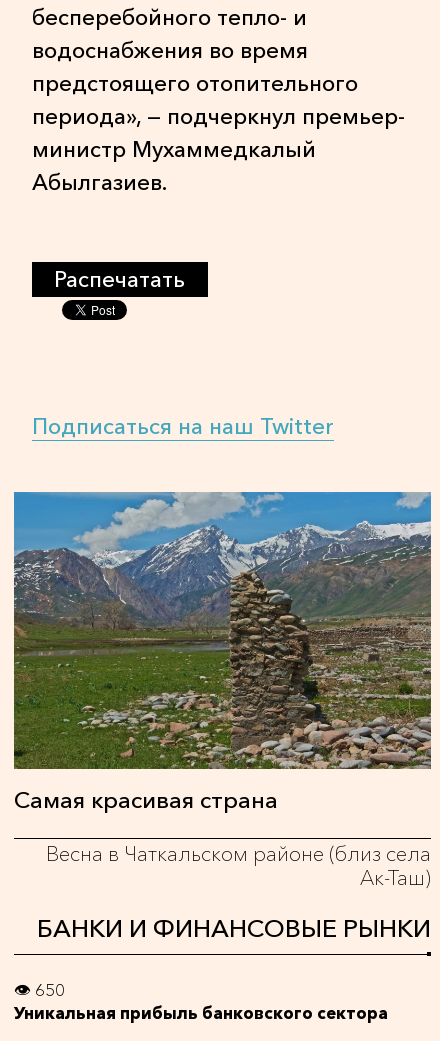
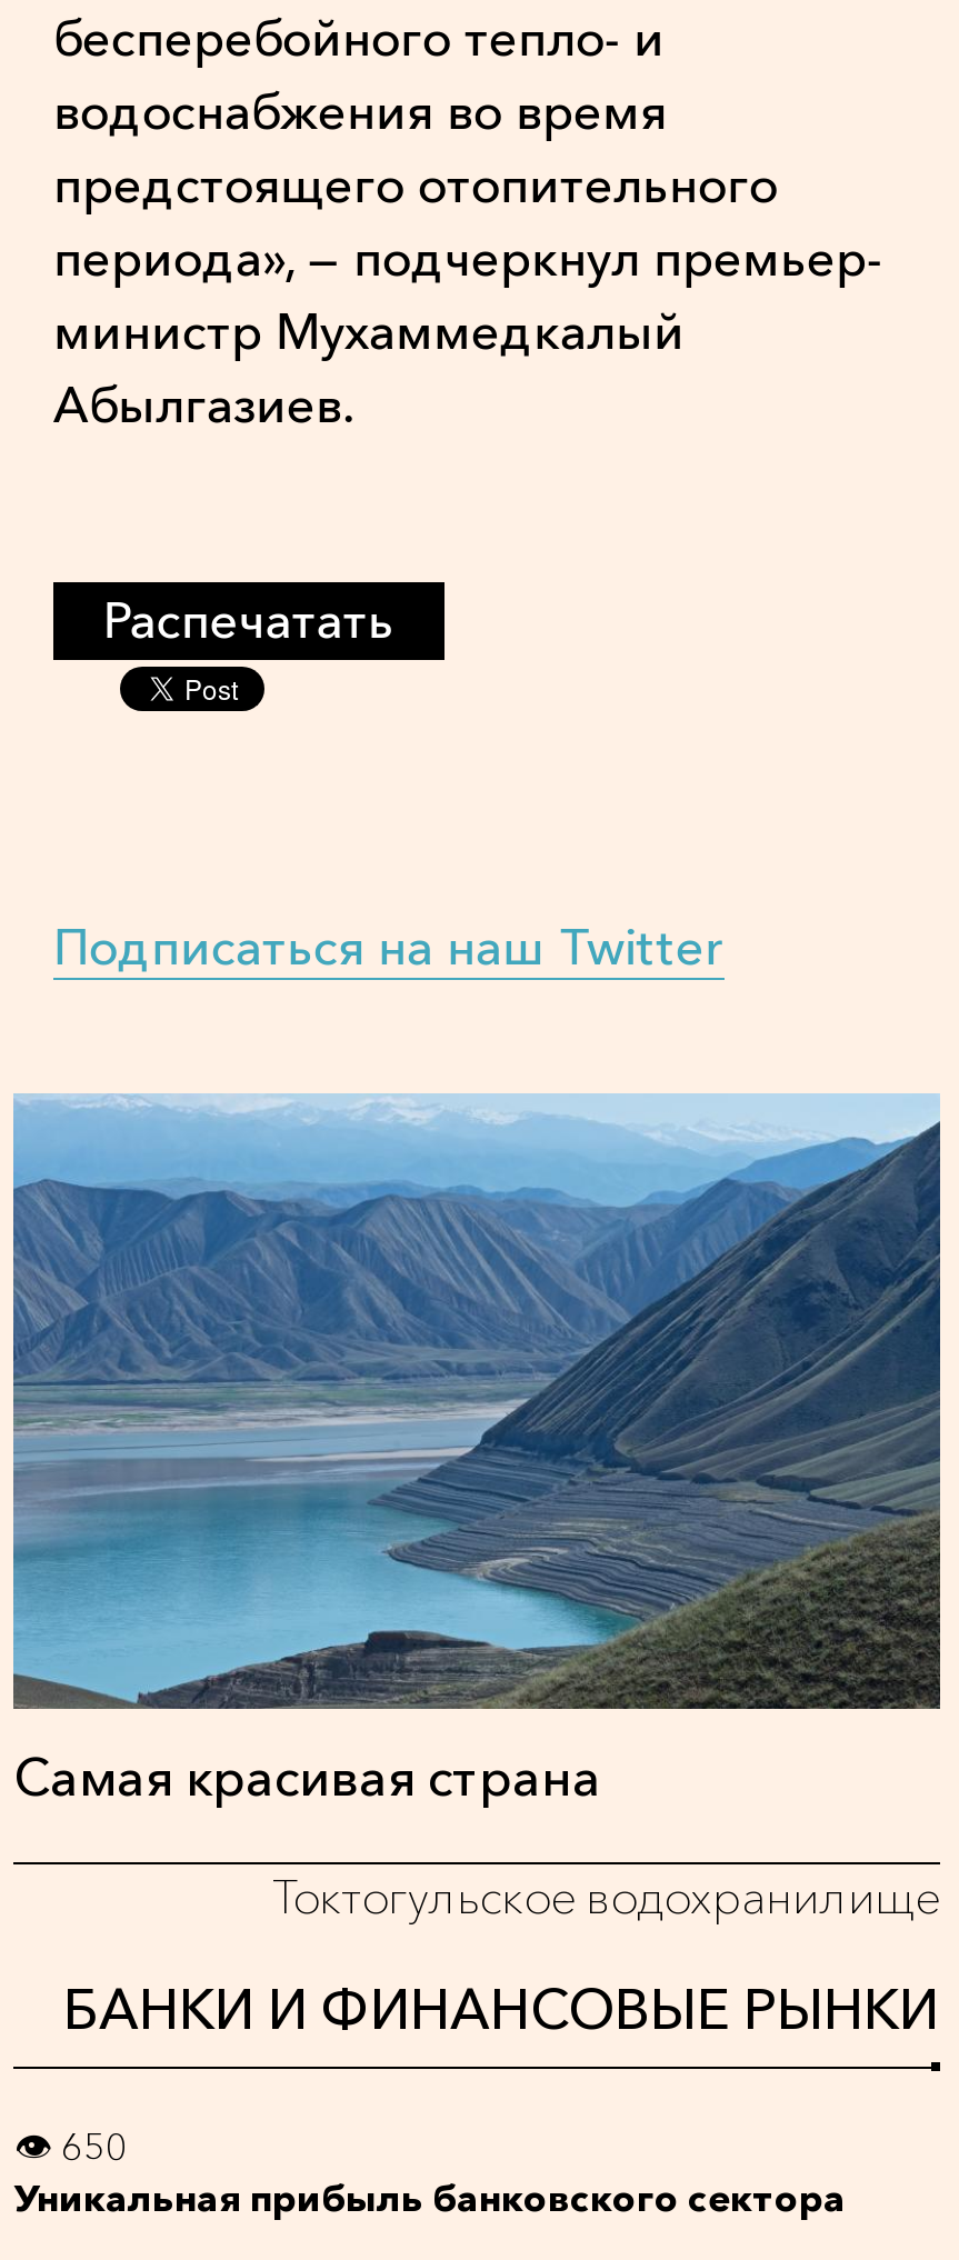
[13,492,431,769] [image] -> [11,1096,940,1709] [image]
[45,841,430,890] Весна в Чаткальском районе (близ села | Ак-Таш) -> [272,1869,939,1924] Токтогульское водохранилище

